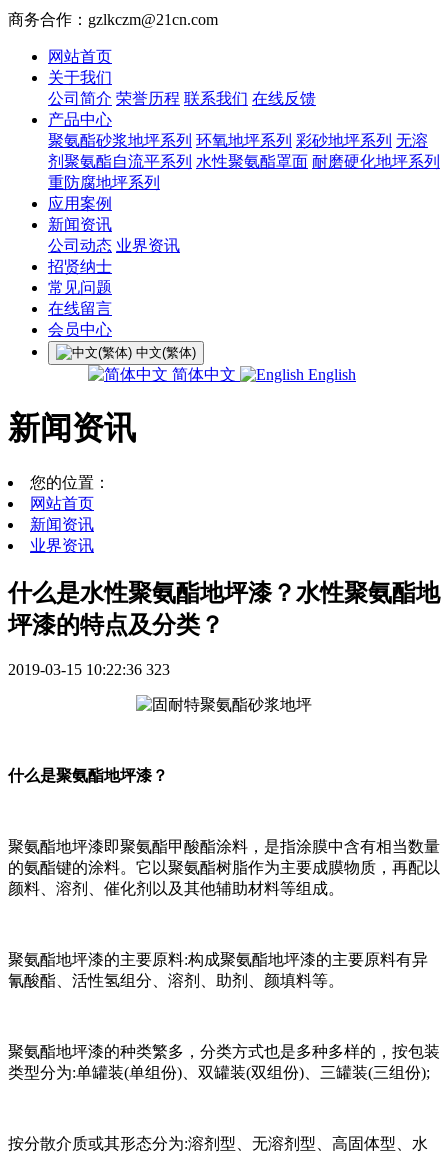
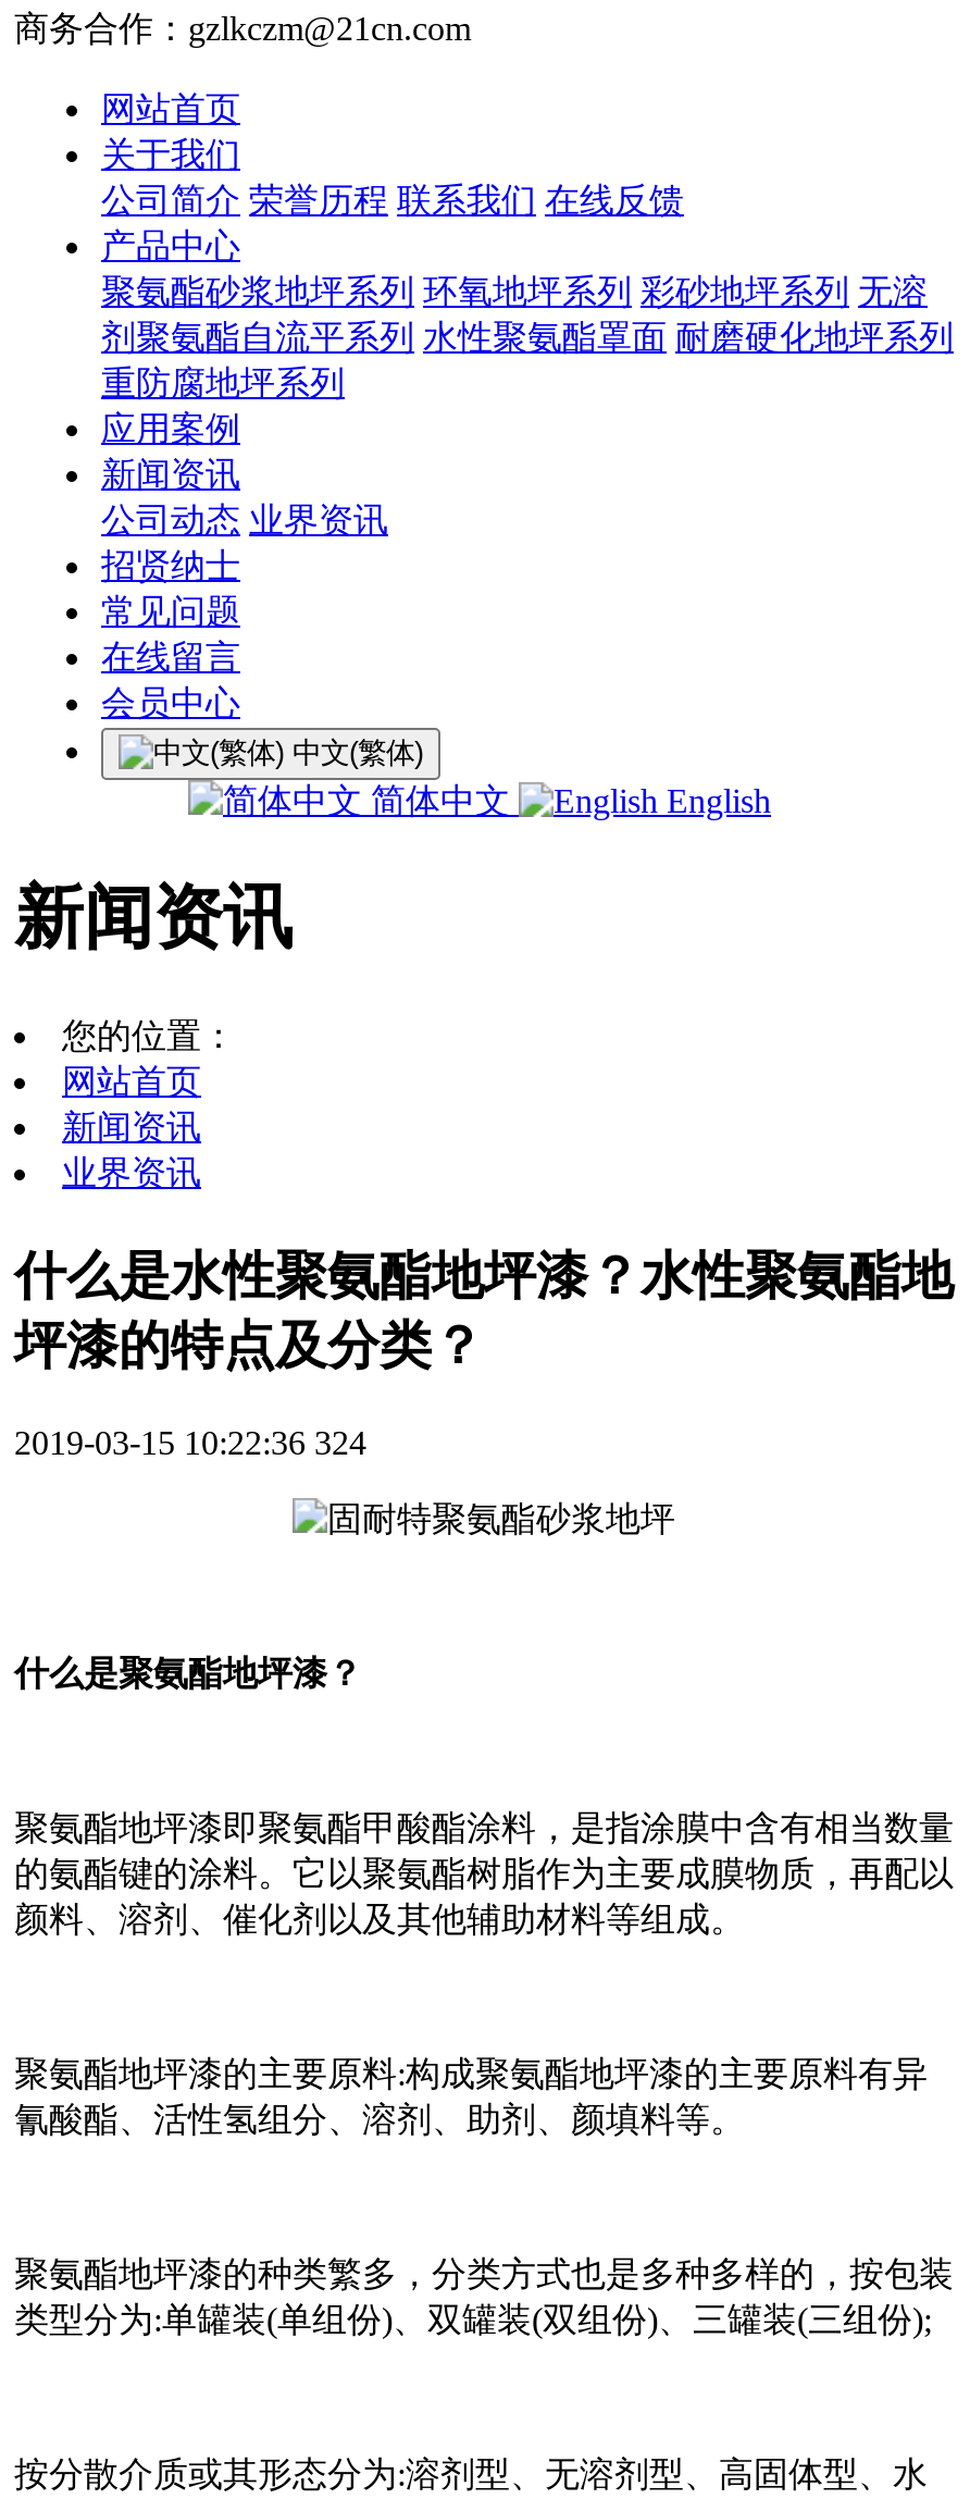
[8,661,170,678] 2019-03-15 10:22:36 323 -> [14,1423,366,1460] 2019-03-15 10:22:36 324

